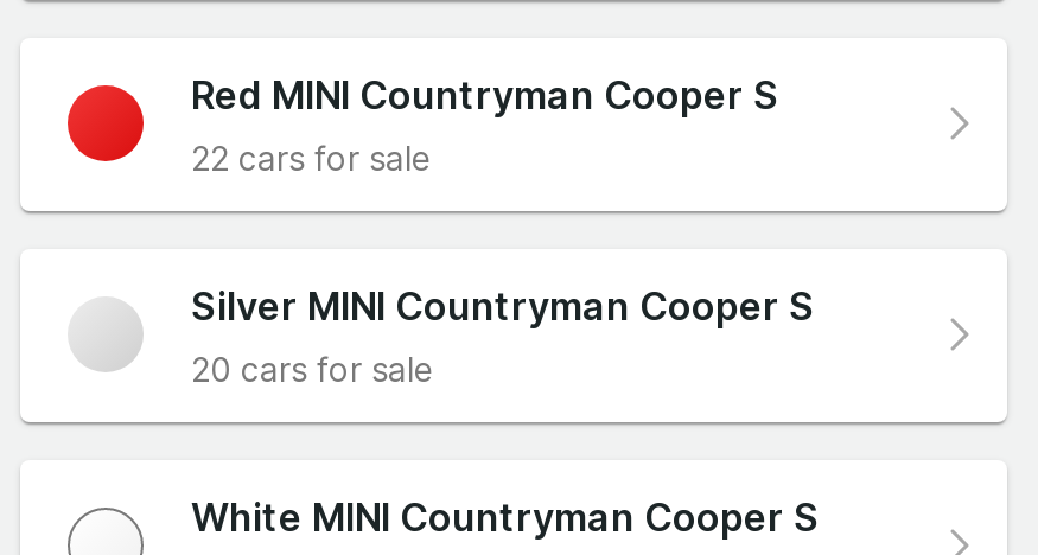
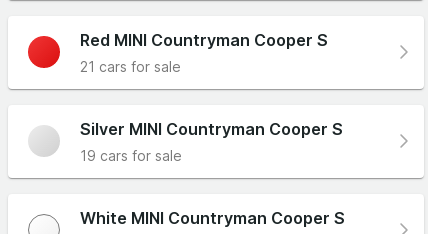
[191,136,433,177] 22 cars for sale -> [80,57,181,74] 21 cars for sale
[191,347,435,388] 20 cars for sale -> [80,146,182,163] 19 cars for sale

